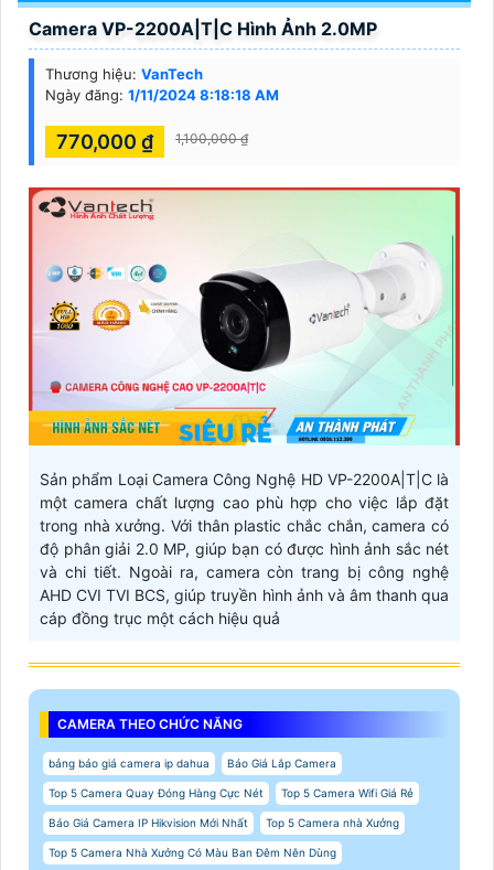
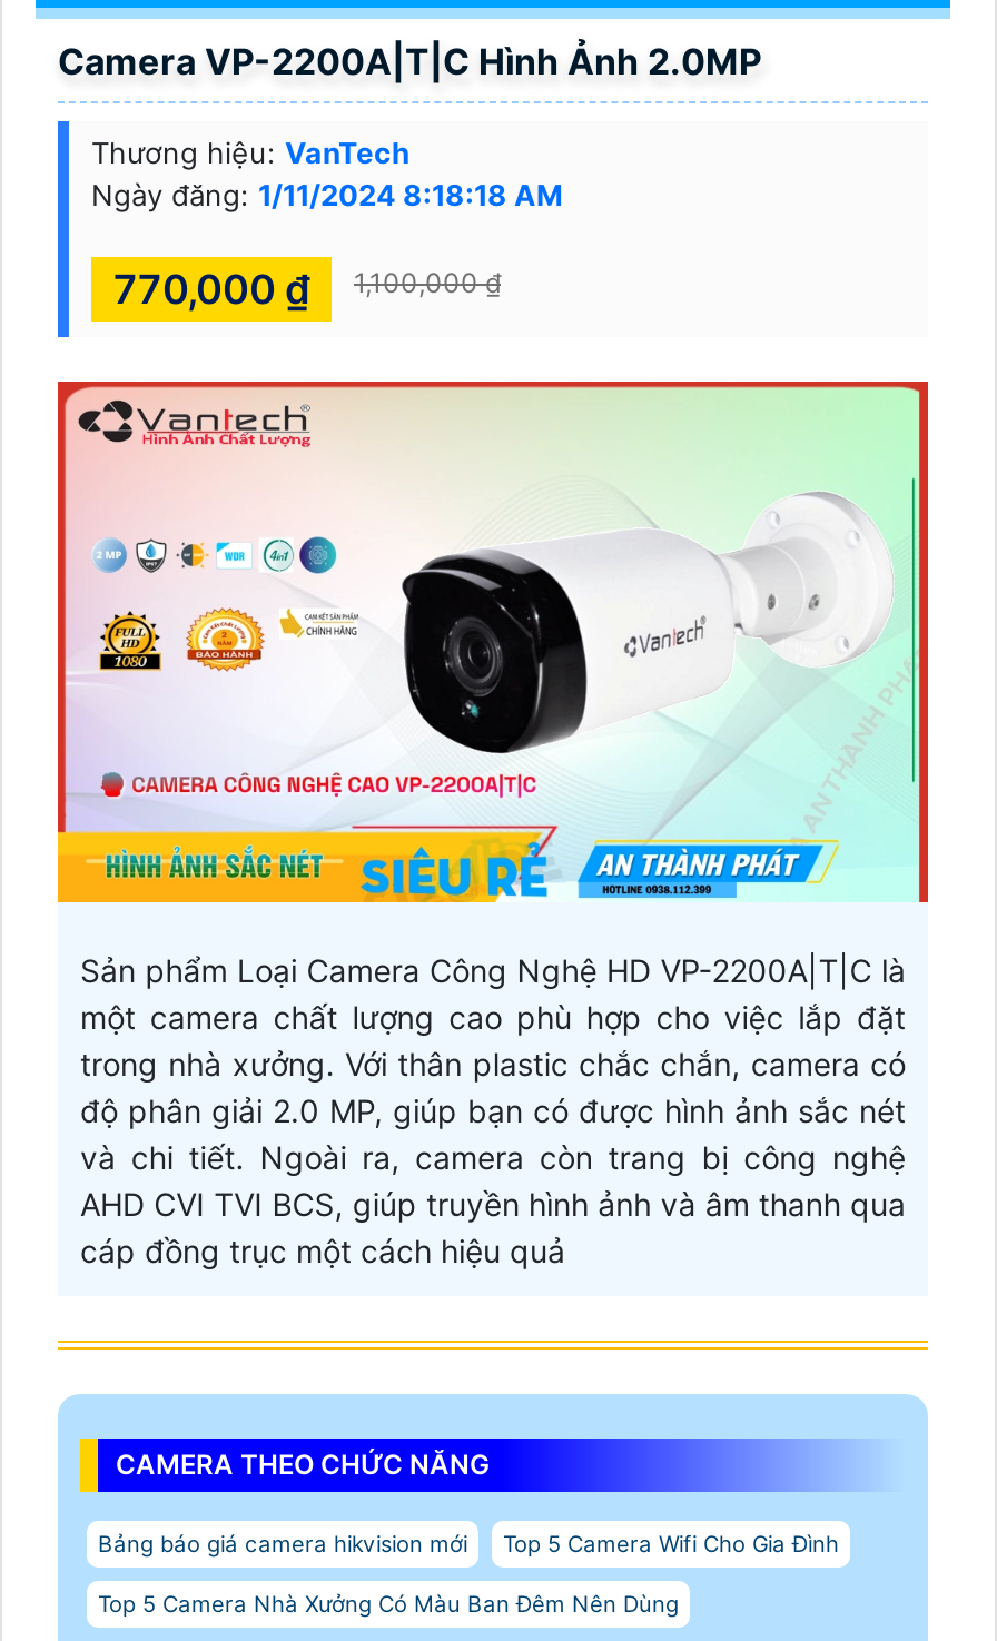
[49,757,414,830] bảng báo giá camera ip dahua | Báo Giá Lắp Camera | Top 5 Camera Quay Đóng Hàng Cực Nét | Top 5 Camera Wifi Giá Rẻ | Báo Giá Camera IP Hikvision Mới Nhất | Top 5 Camera nhà Xưởng -> [98,1530,839,1557] Bảng báo giá camera hikvision mới | Top 5 Camera Wifi Cho Gia Đình

